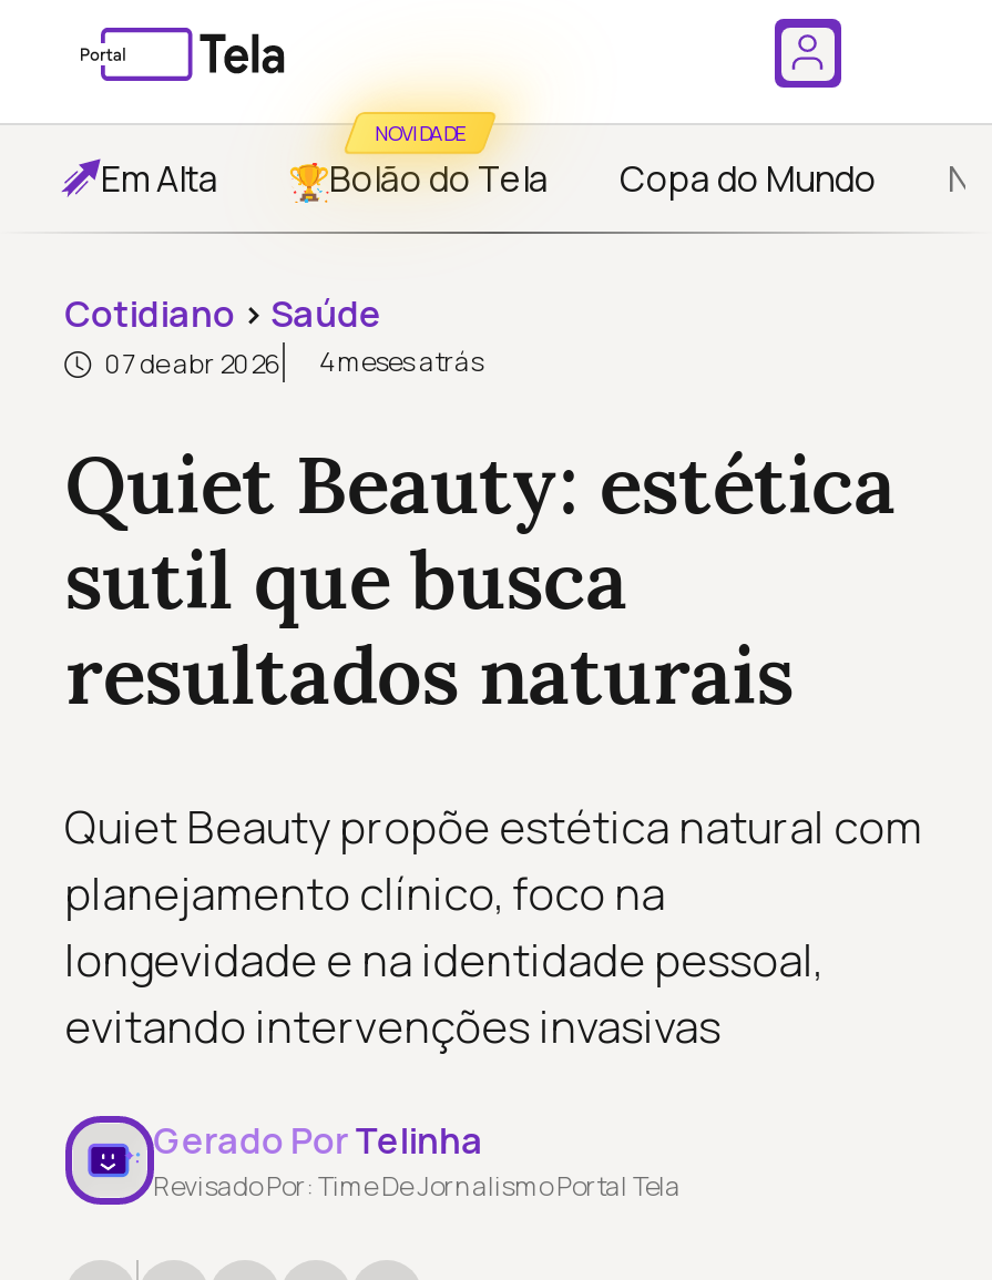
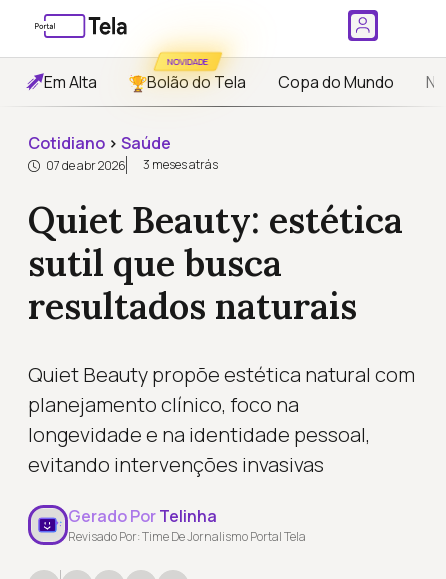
[100,342,484,382] 07 de abr 2026 4 meses atrás -> [44,156,218,174] 07 de abr 2026 3 meses atrás

